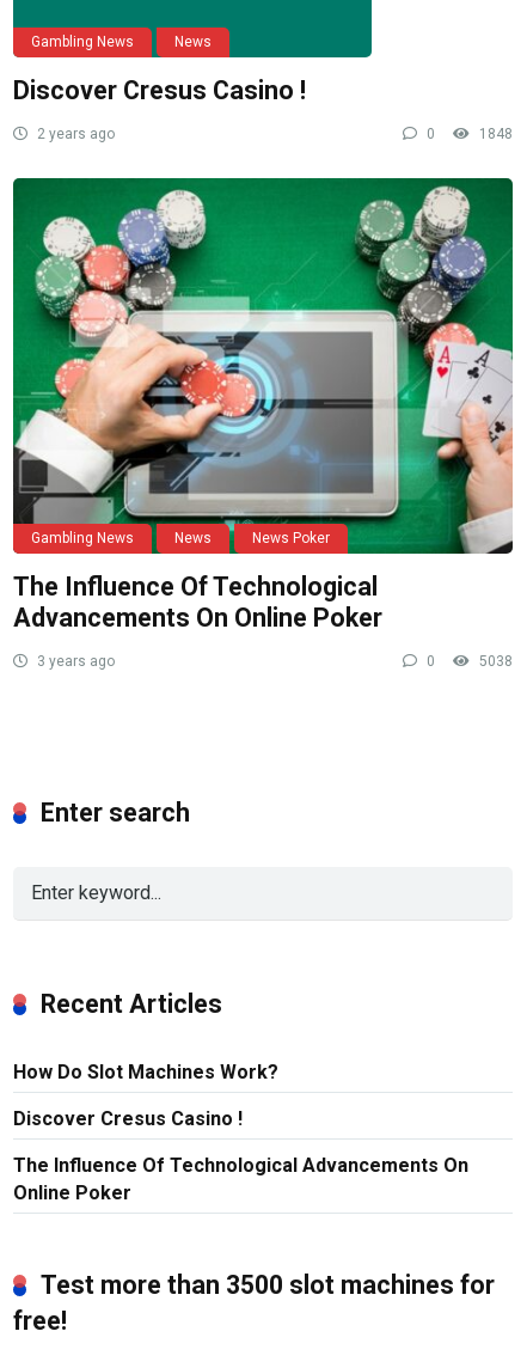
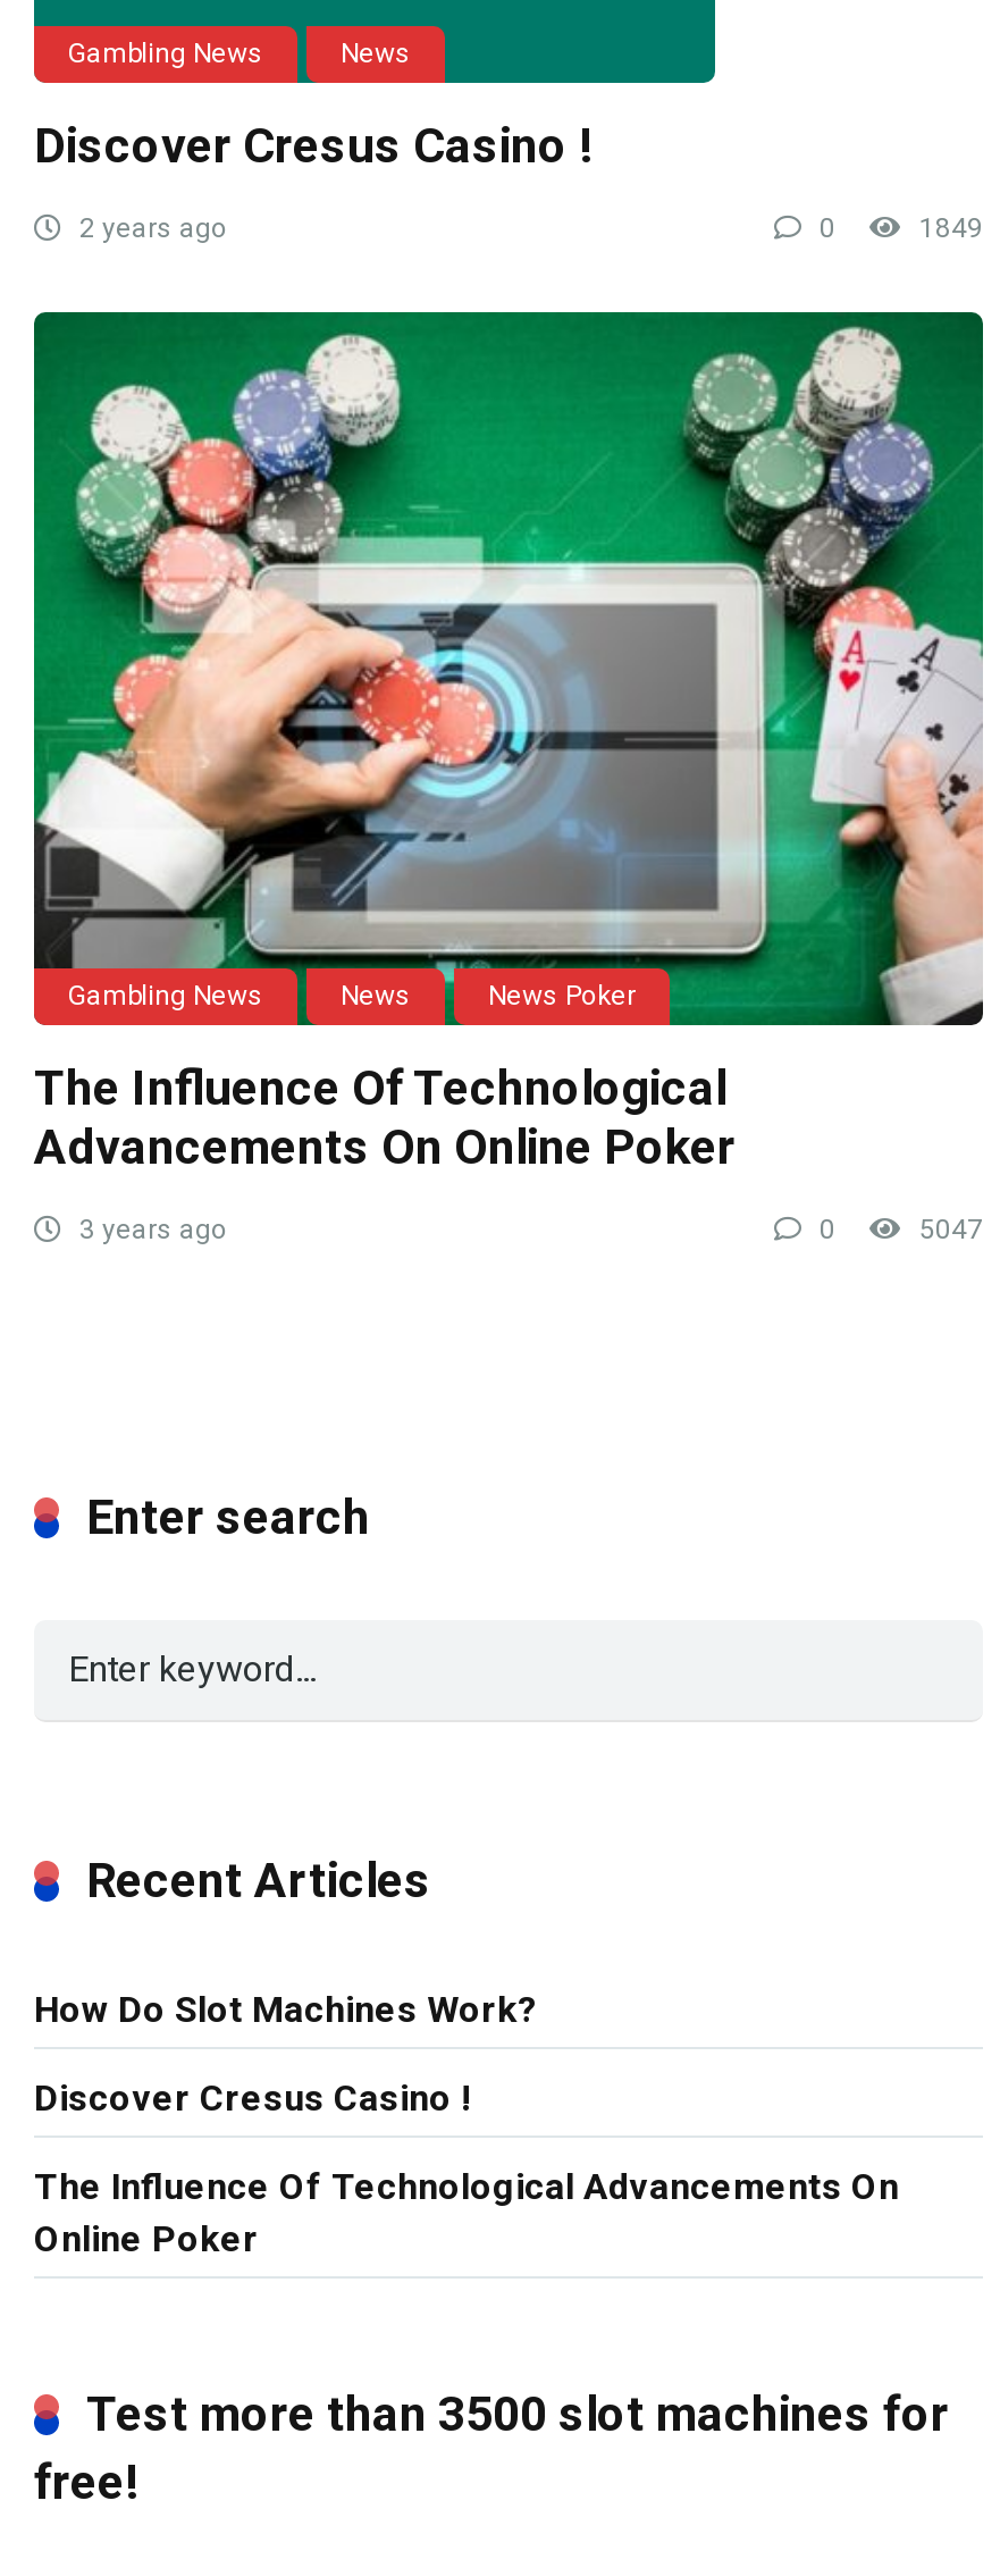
[476,126,513,142] 1848 -> [913,212,983,244] 1849
[476,653,513,670] 5038 -> [913,1213,983,1245] 5047

